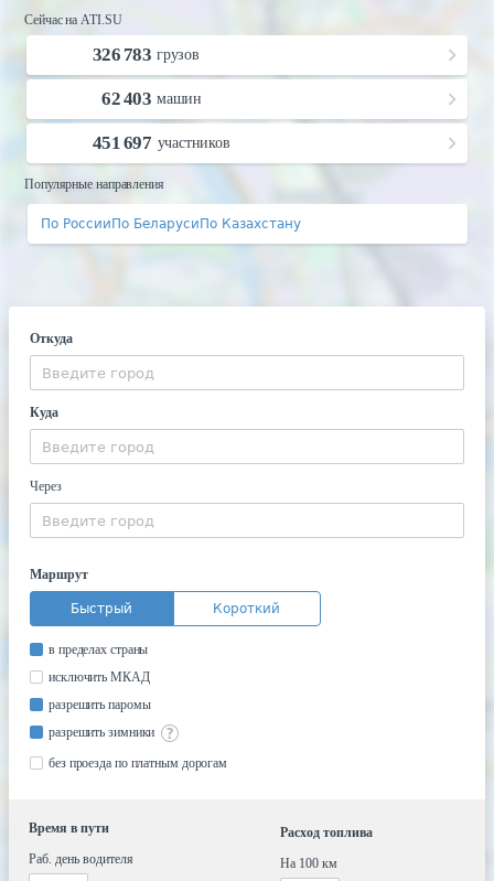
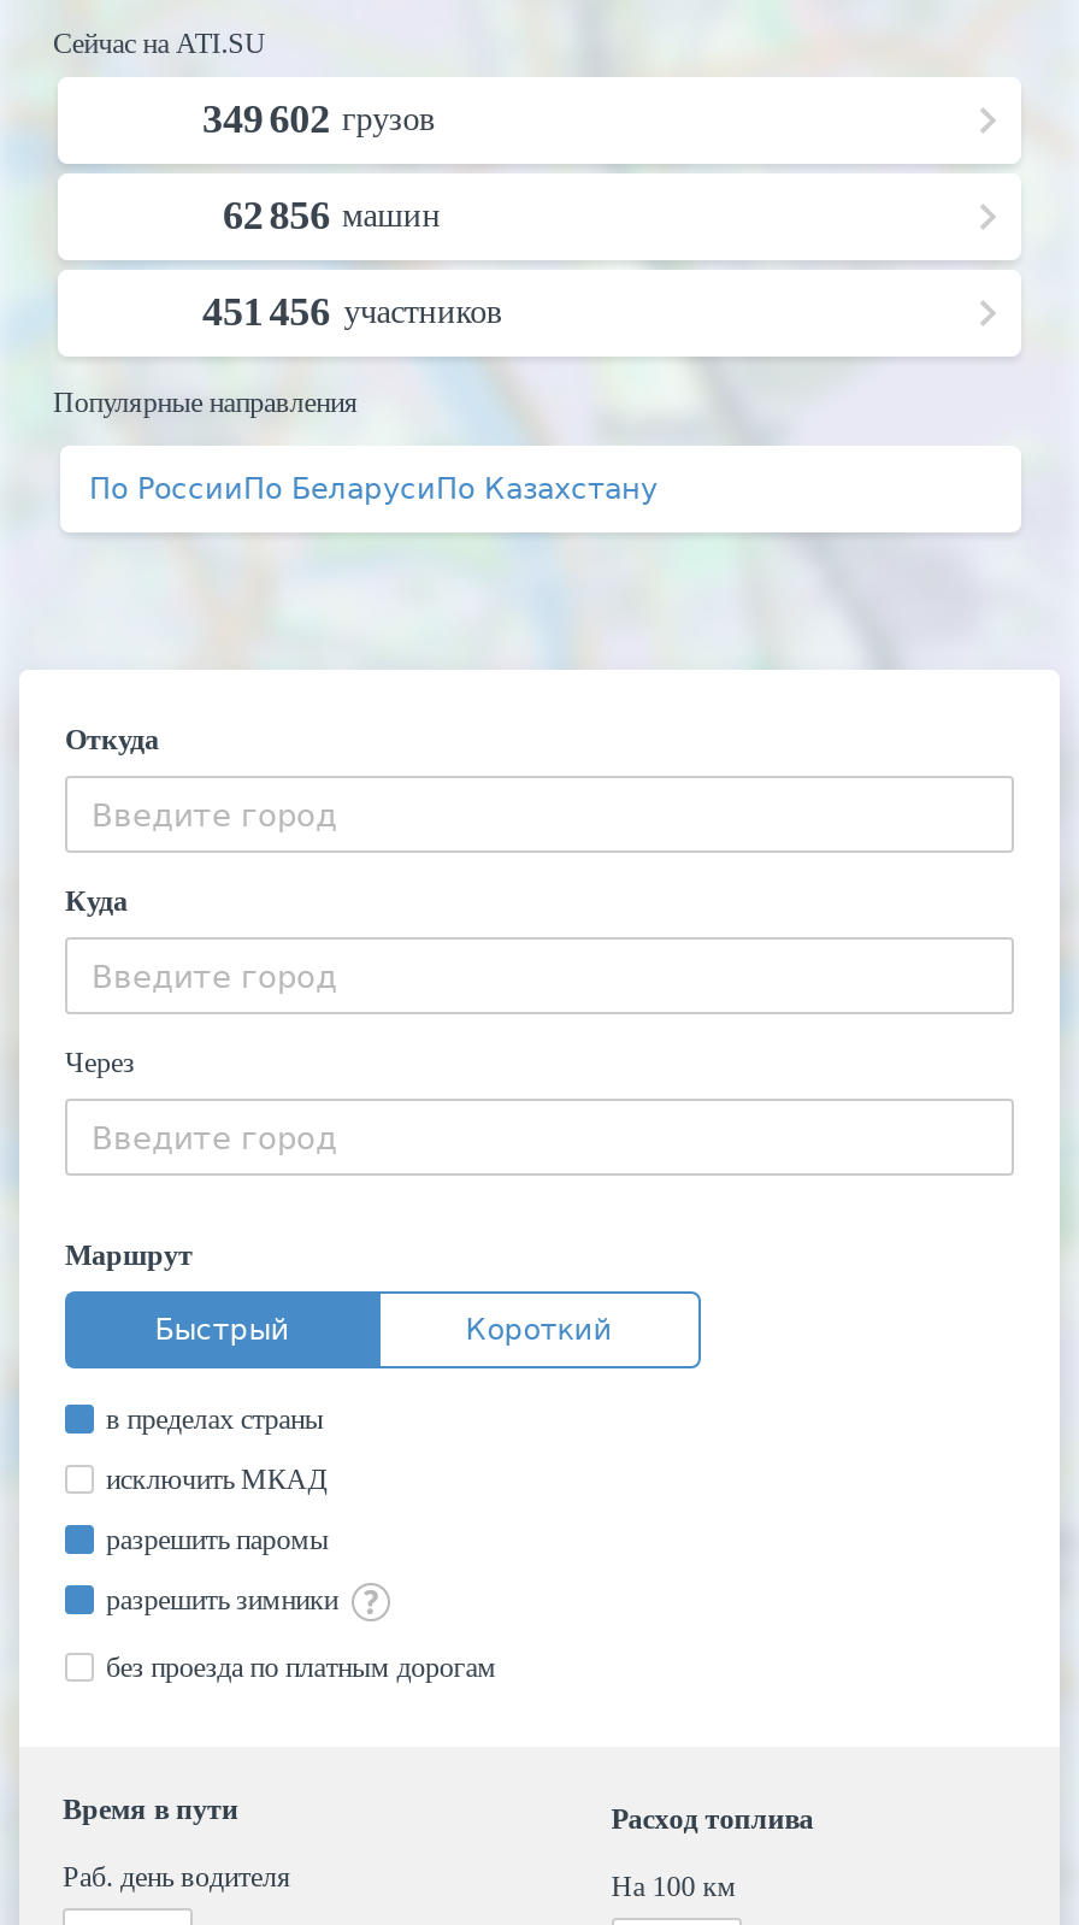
[93,44,199,65] 326 783 грузов -> [202,96,435,142] 349 602 грузов
[102,88,202,109] 62 403 машин -> [223,193,441,239] 62 856 машин
[93,132,230,153] 451 697 участников -> [202,289,503,335] 451 456 участников

